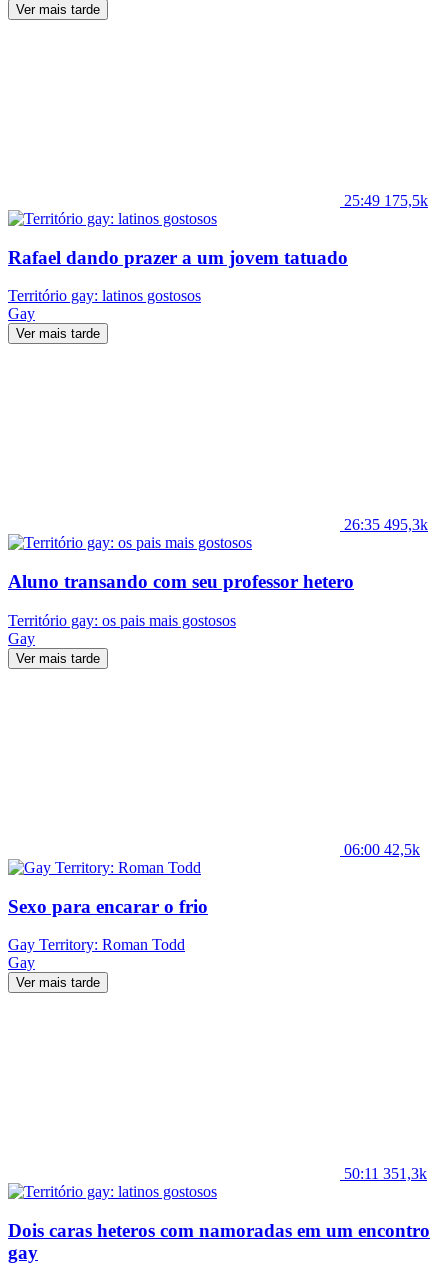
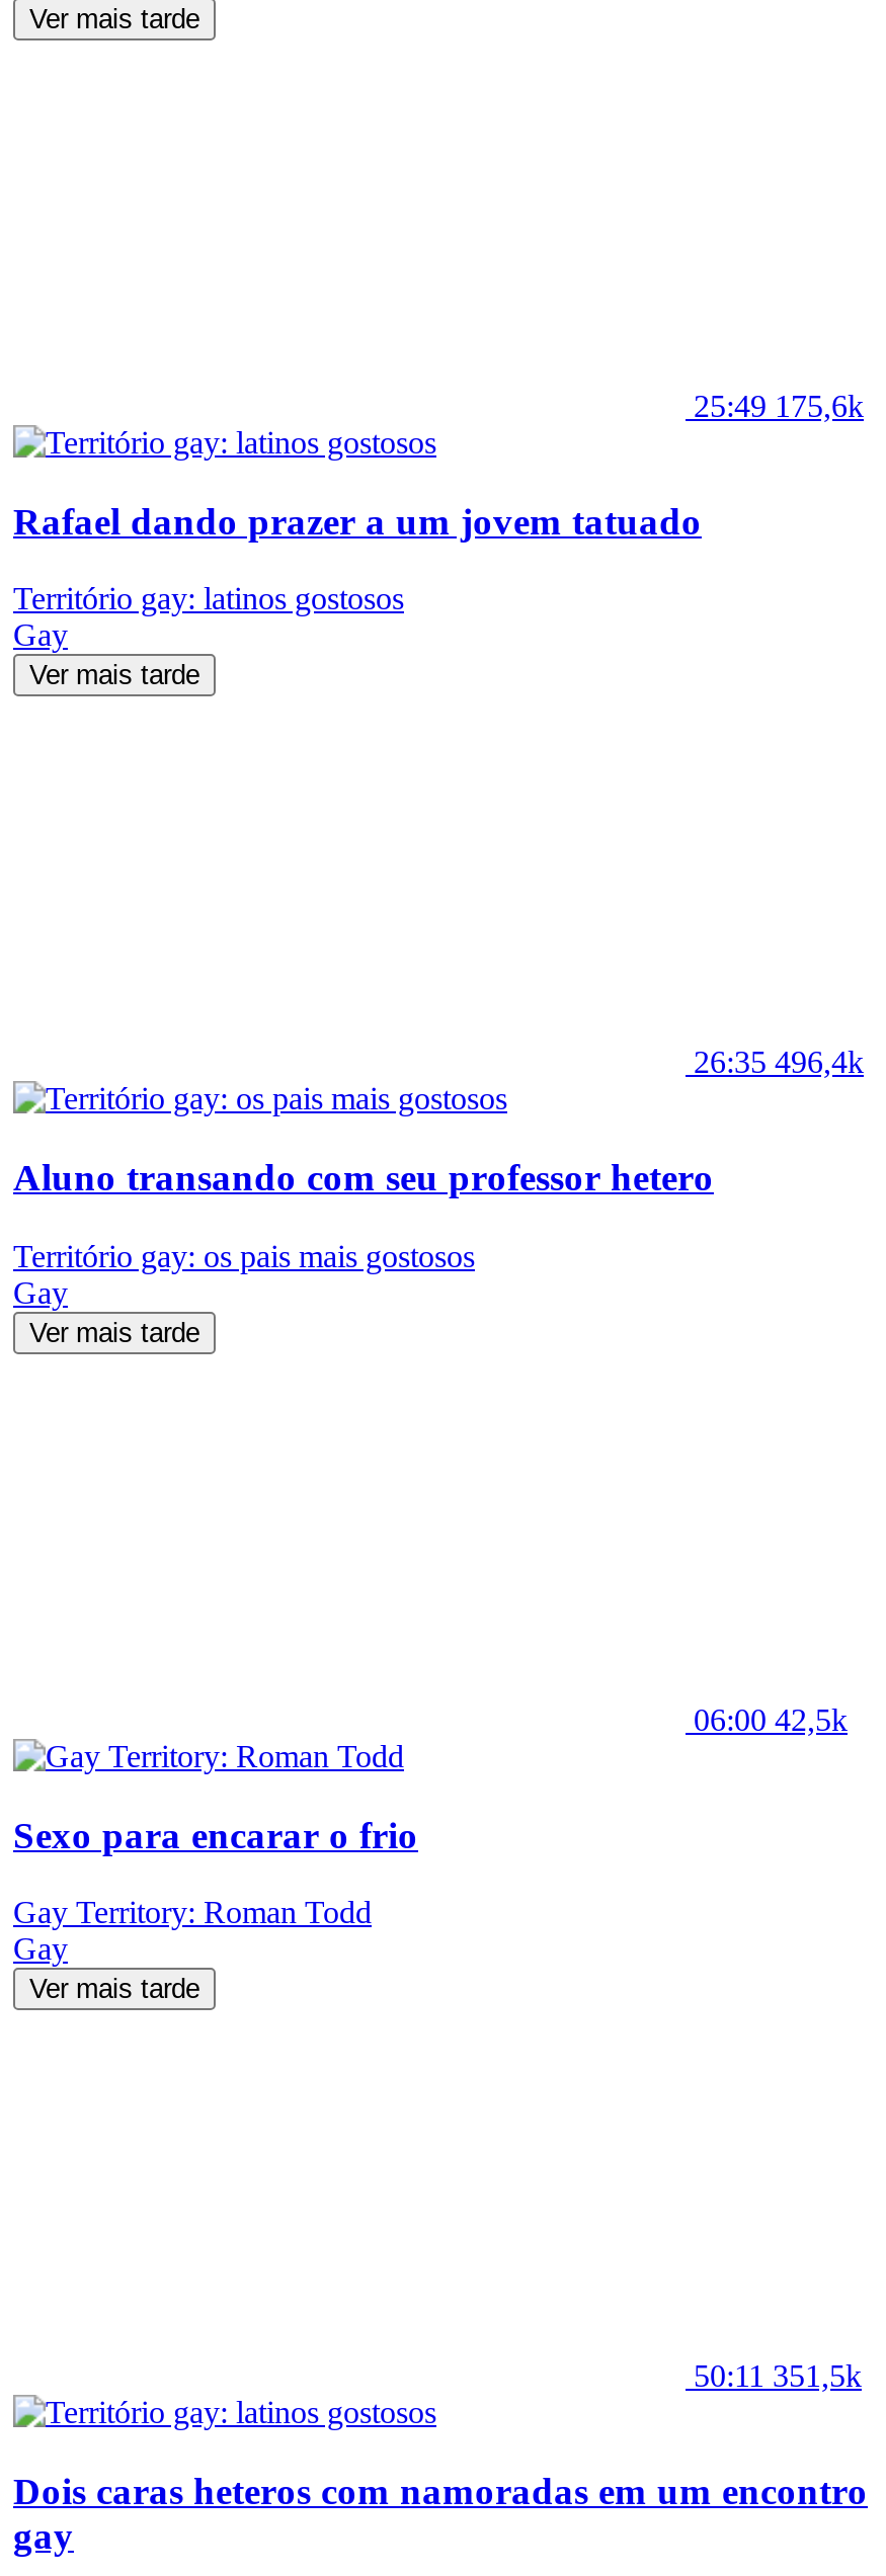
[344,192,428,209] 25:49 175,5k -> [694,388,864,423] 25:49 175,6k
[344,516,428,533] 26:35 495,3k -> [694,1045,864,1080] 26:35 496,4k
[344,1165,427,1182] 50:11 351,3k -> [694,2359,862,2393] 50:11 351,5k

